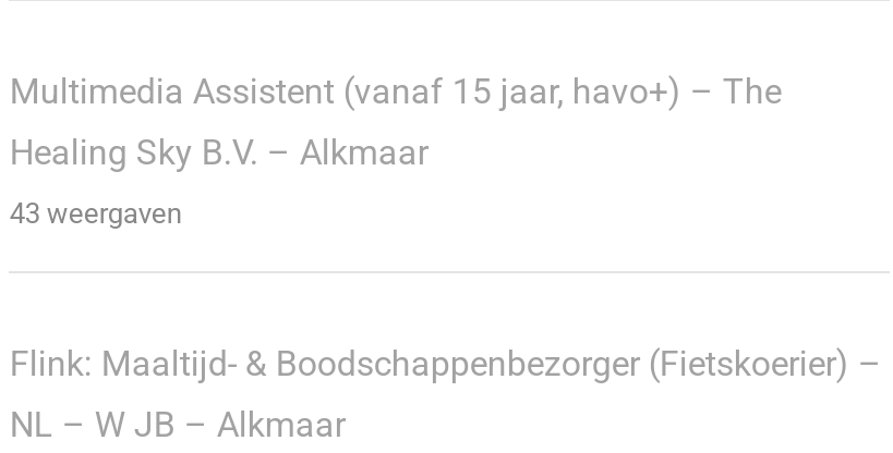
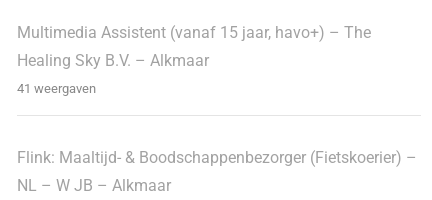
[10,196,182,228] 43 weergaven -> [17,81,96,96] 41 weergaven

